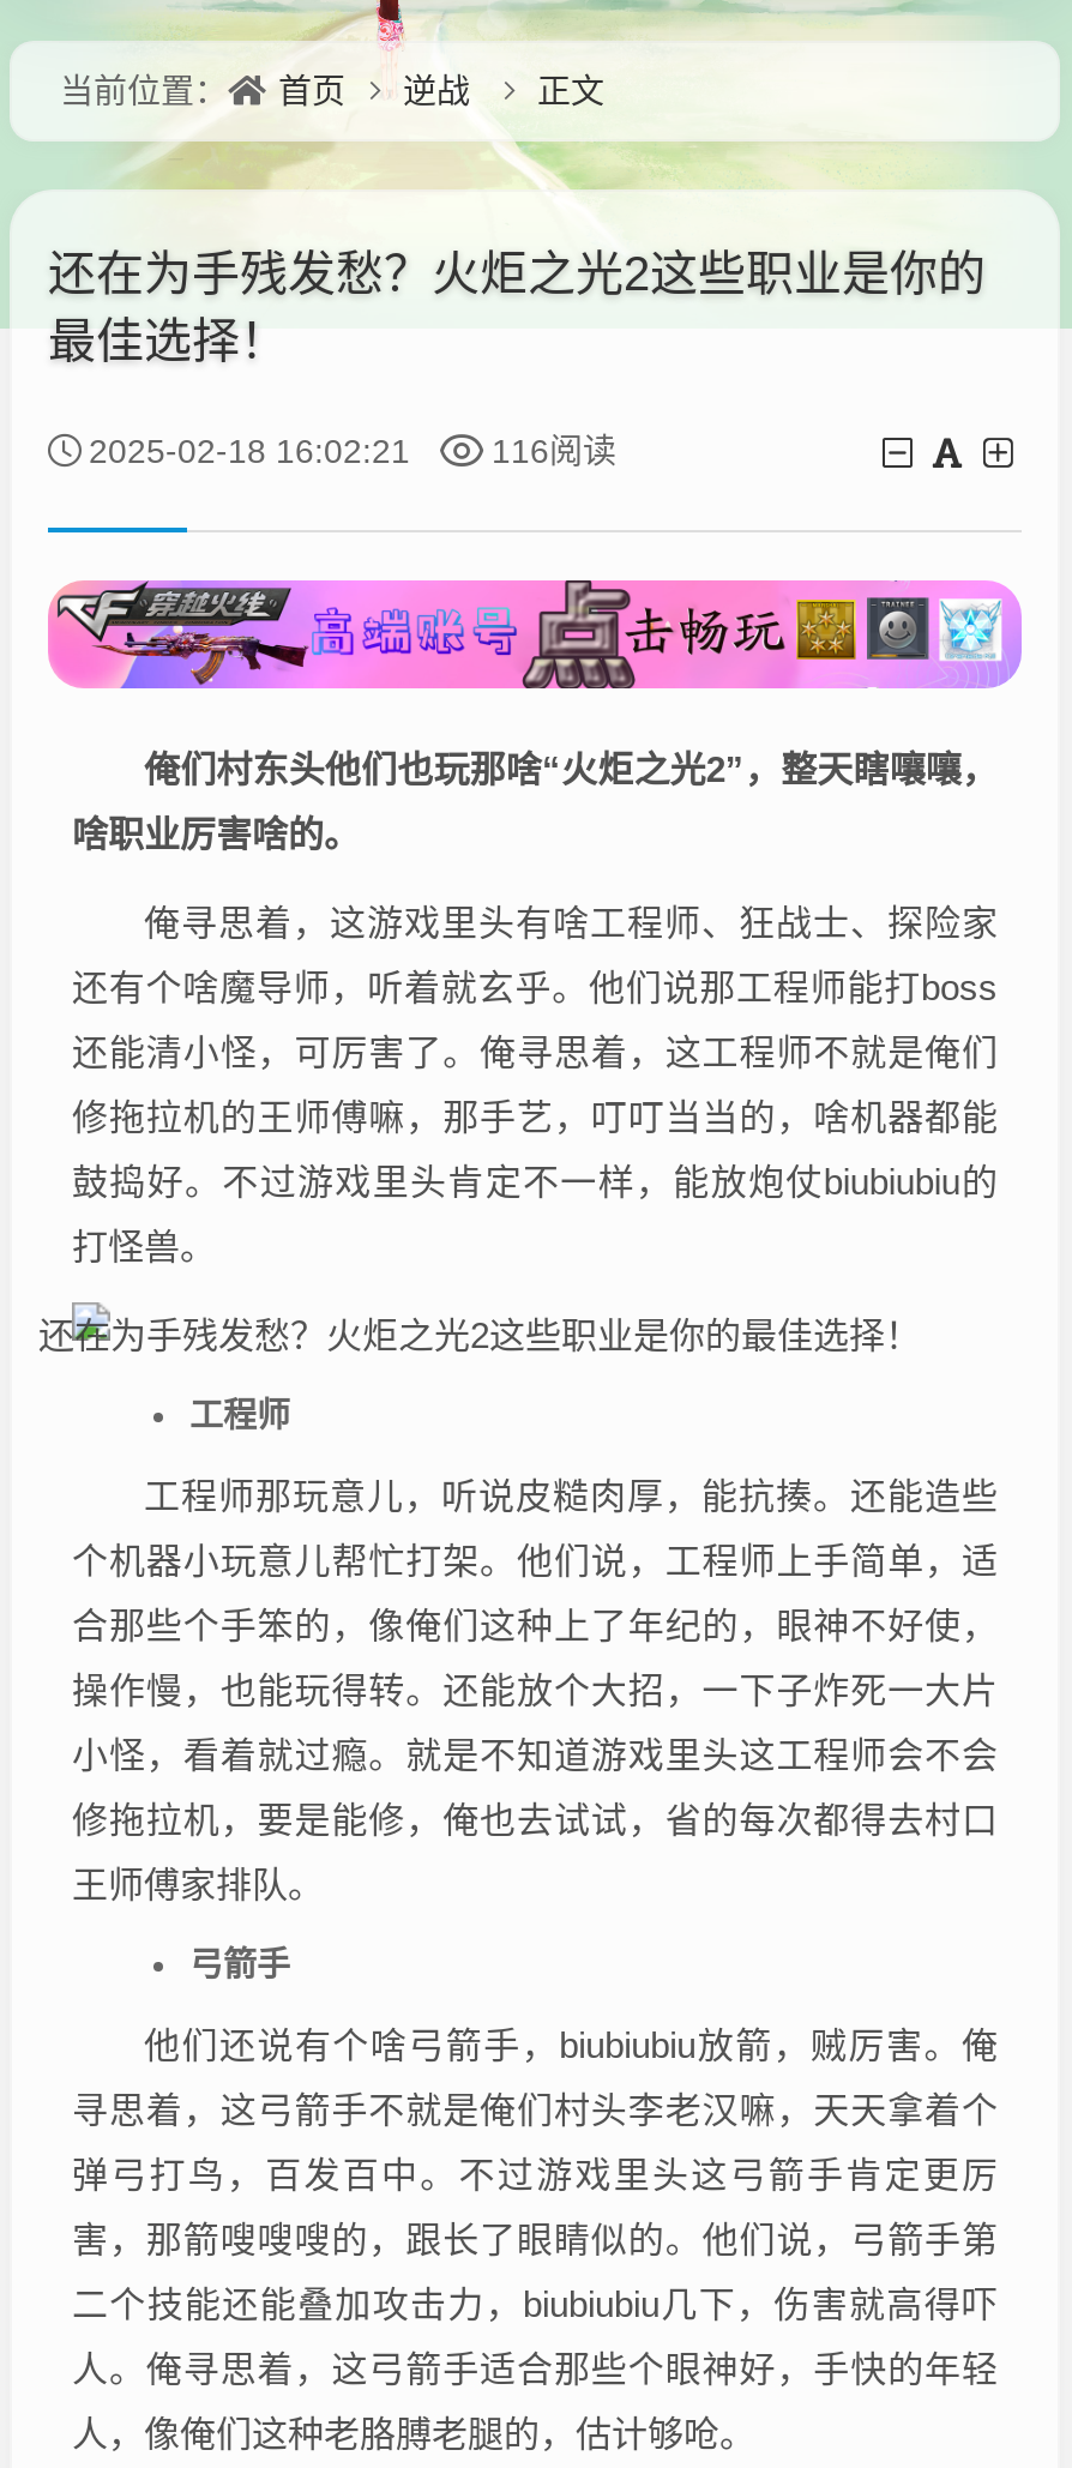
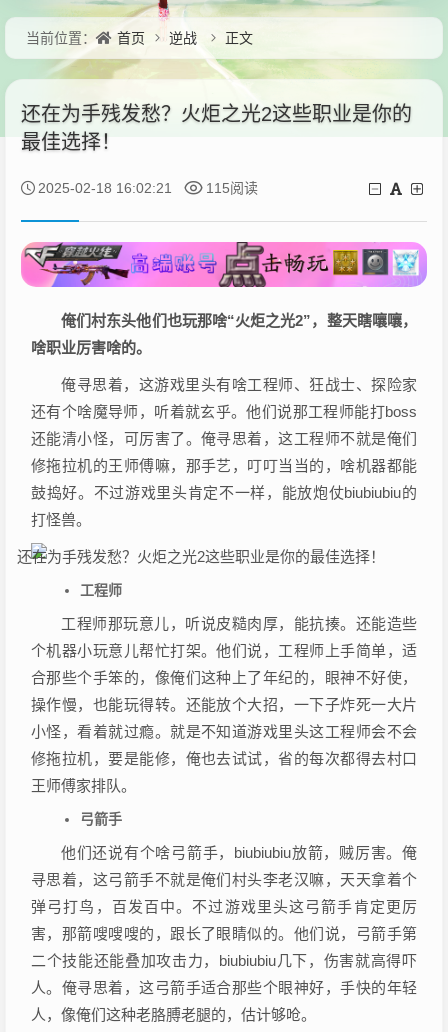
[492,432,616,470] 116阅读 -> [206,180,258,196] 115阅读

